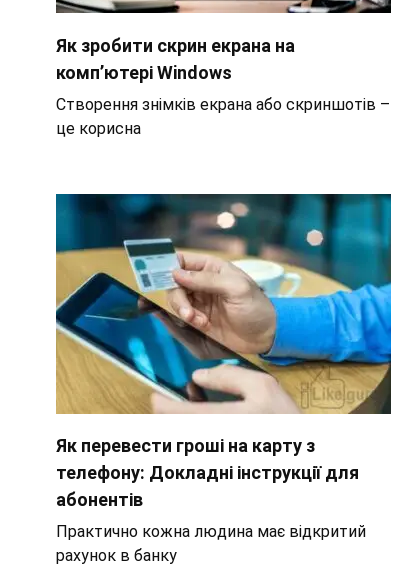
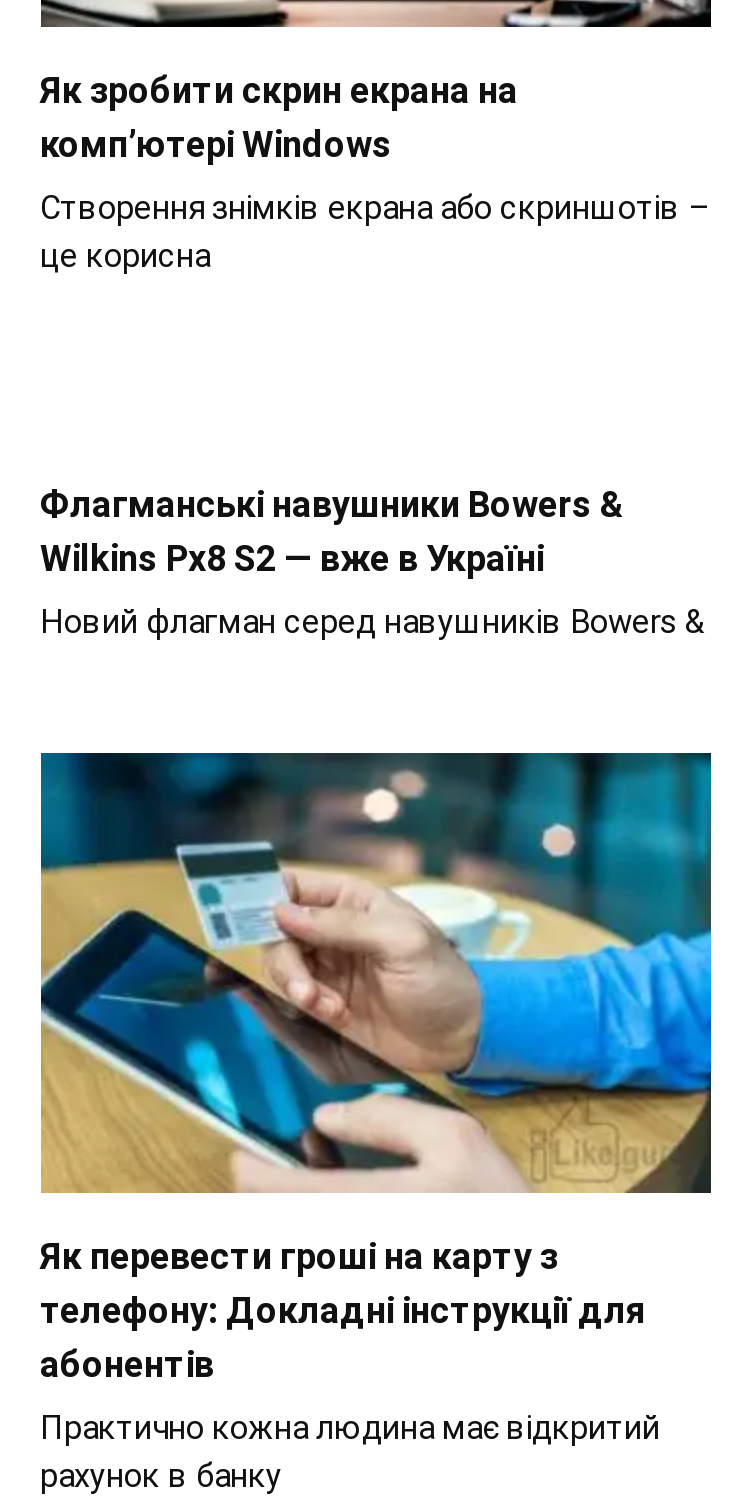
none -> [40,483,704,641] Флагманські навушники Bowers & | Wilkins Px8 S2 ― вже в Україні | Новий флагман серед навушників Bowers &

